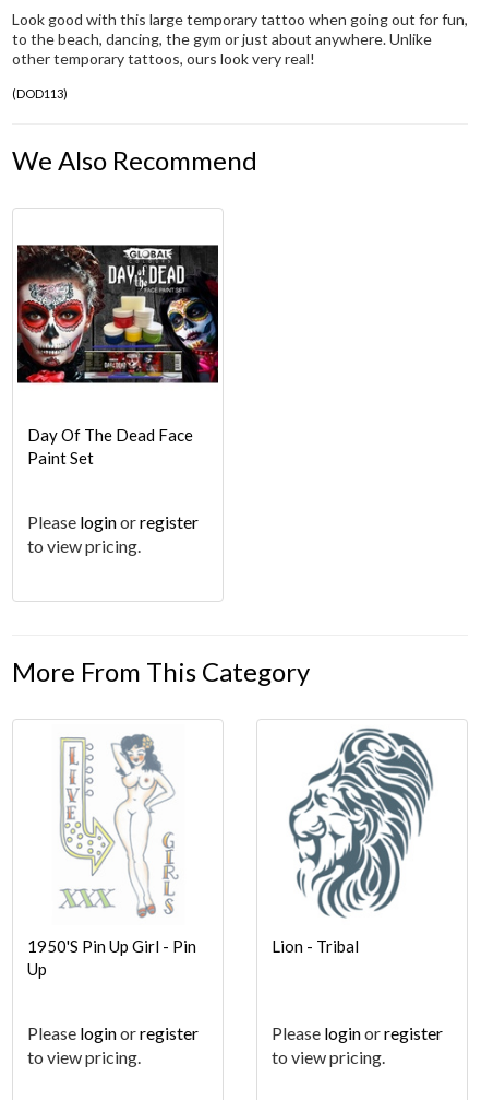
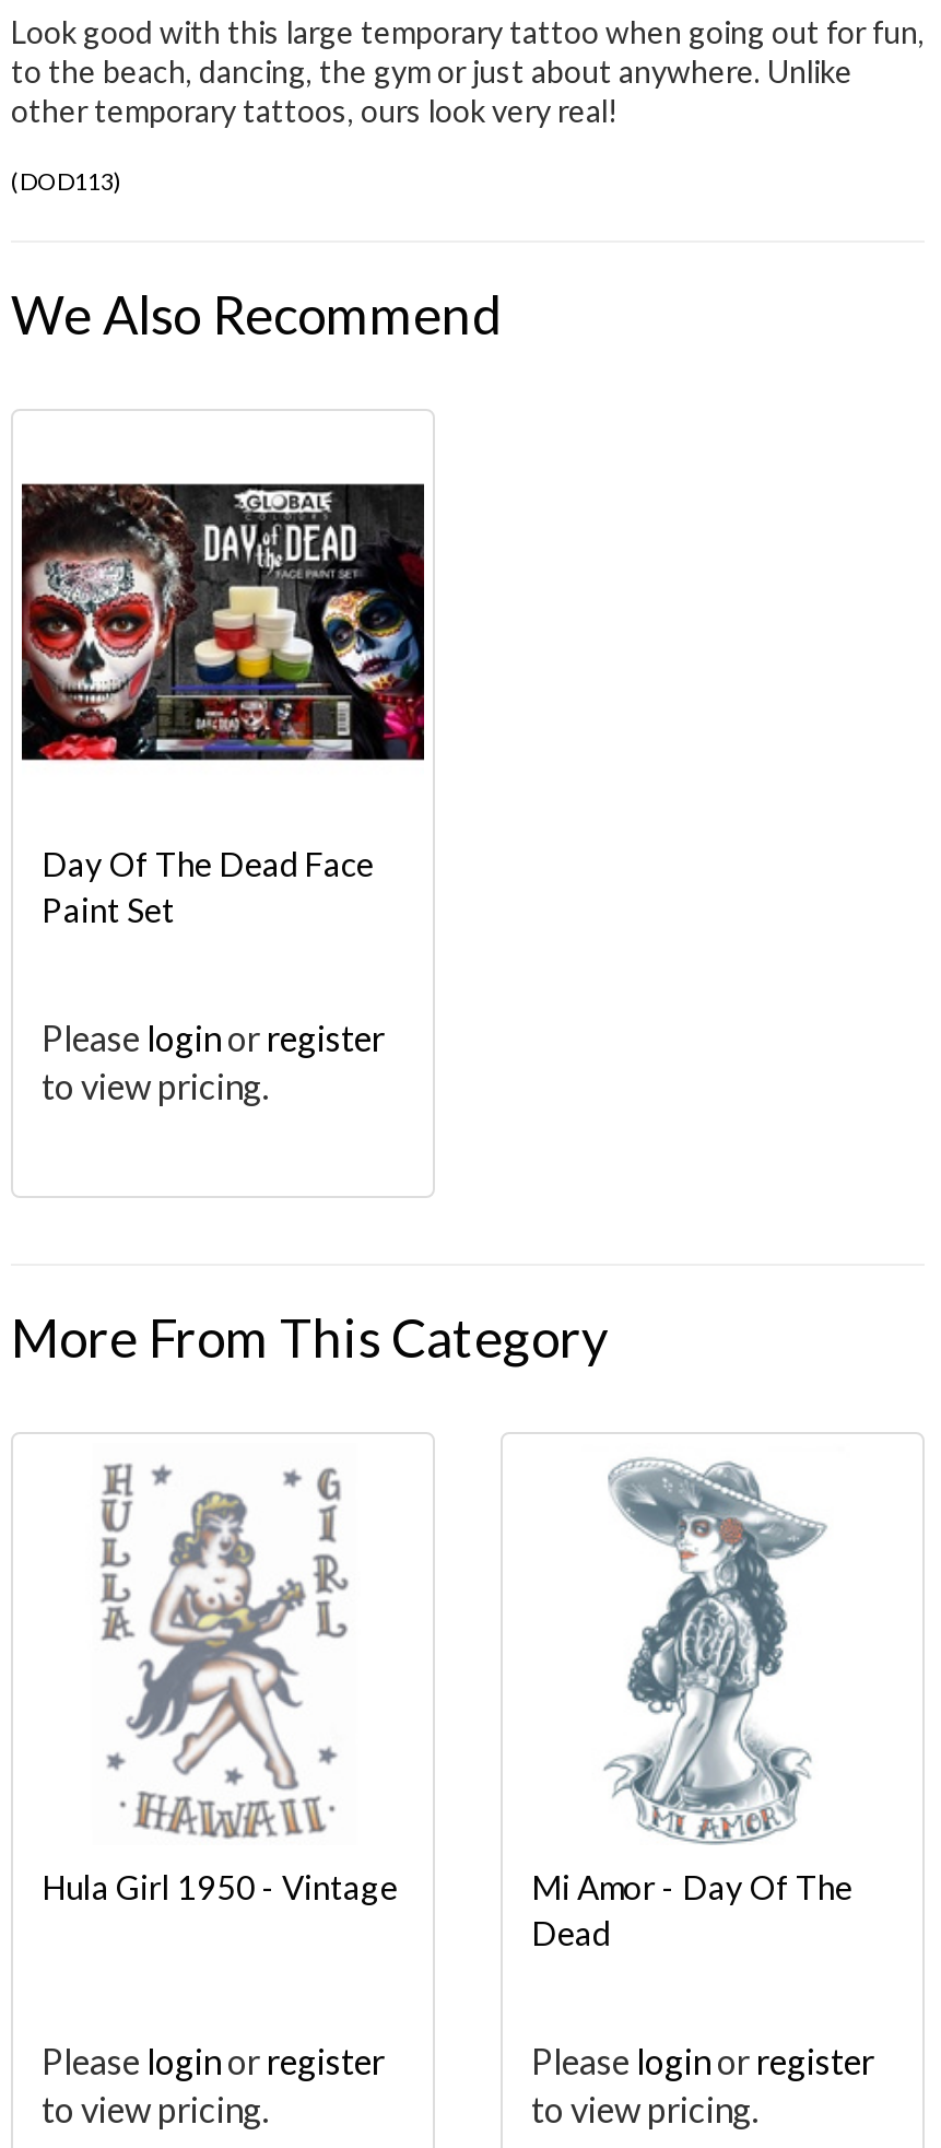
[27,733,196,979] [image] | 1950'S Pin Up Girl - Pin | Up -> [42,1463,398,1908] [image] | Hula Girl 1950 - Vintage
[272,728,434,956] [image] | Lion - Tribal -> [531,1452,855,1953] [image] | Mi Amor - Day Of The | Dead

